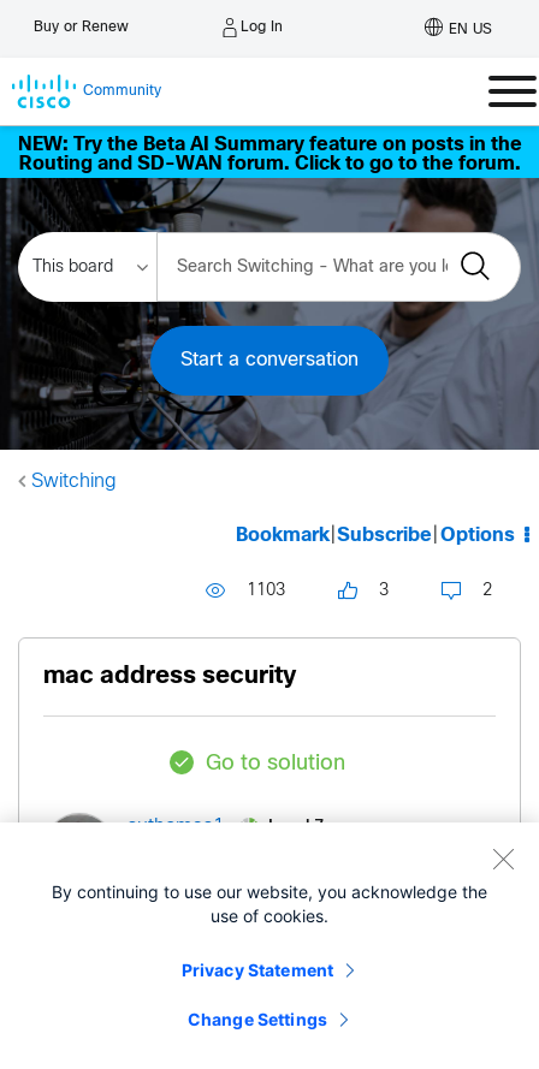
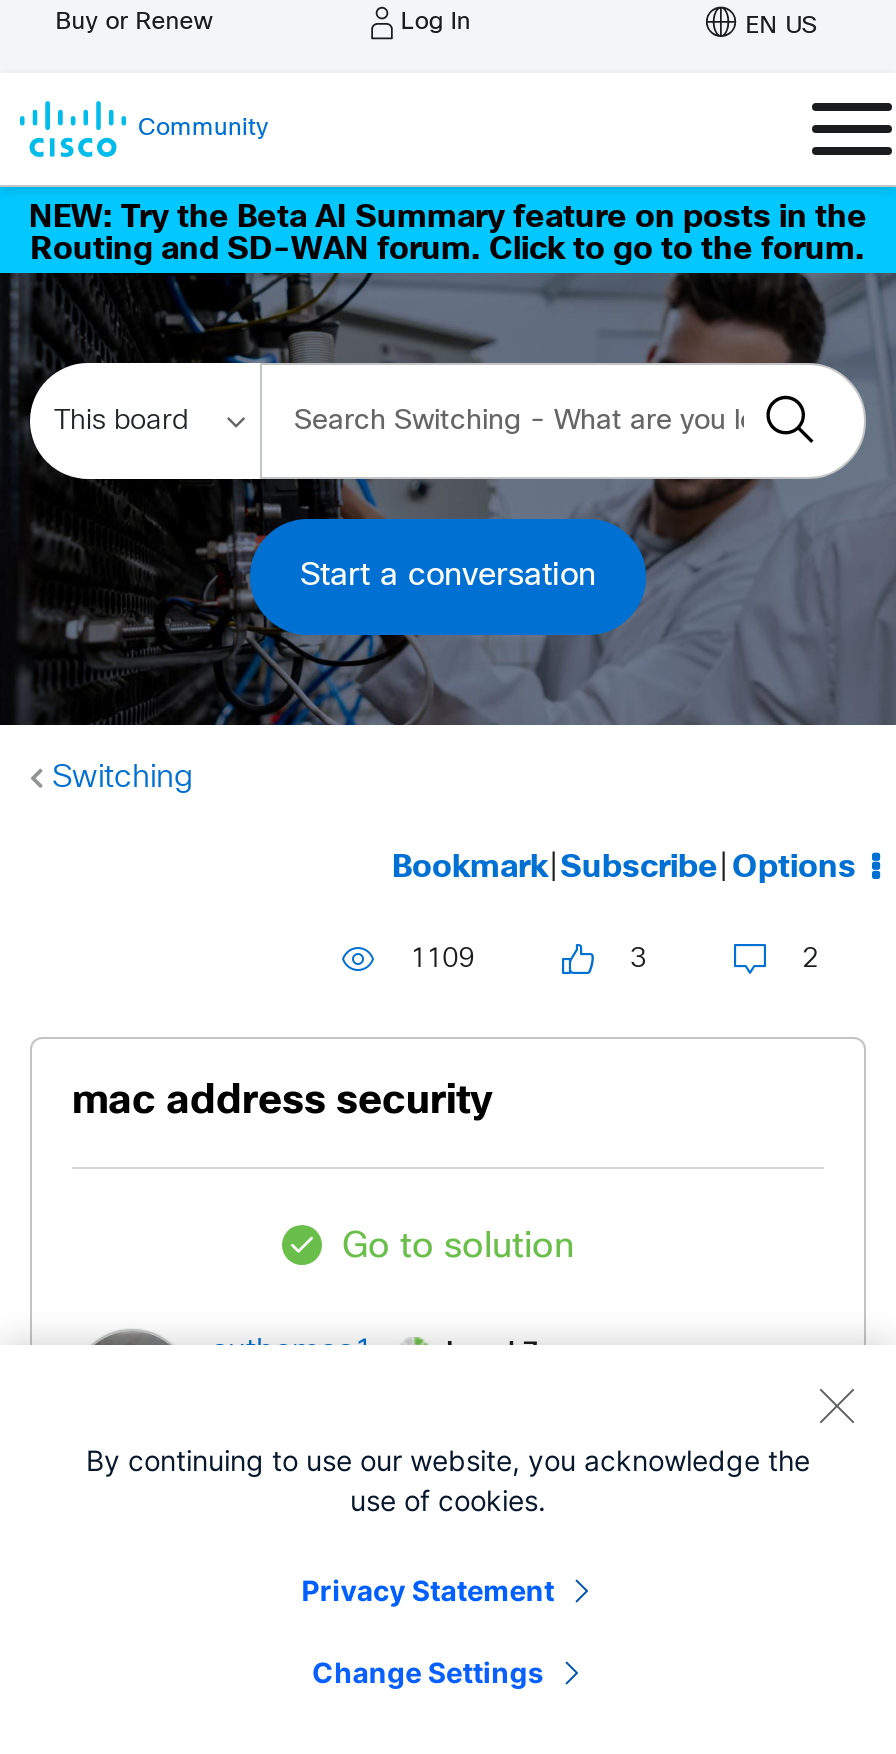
[247,583,285,599] 1103 -> [410,947,474,973] 1109

